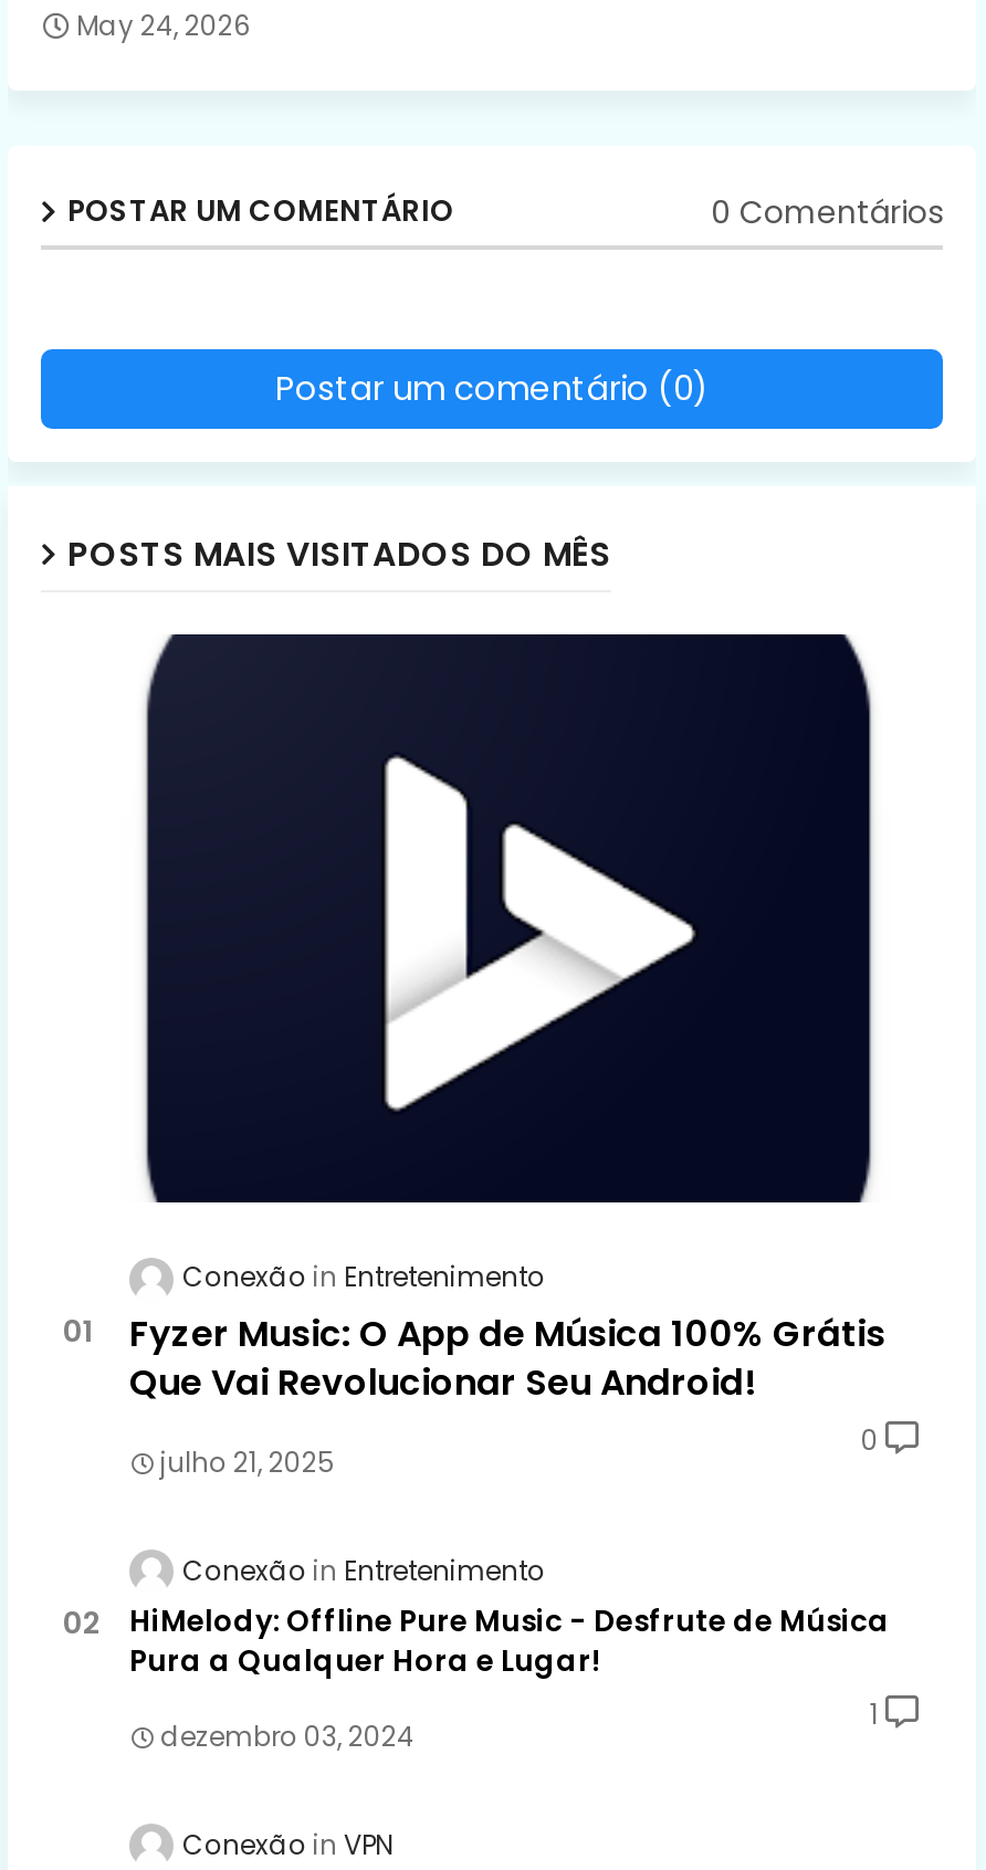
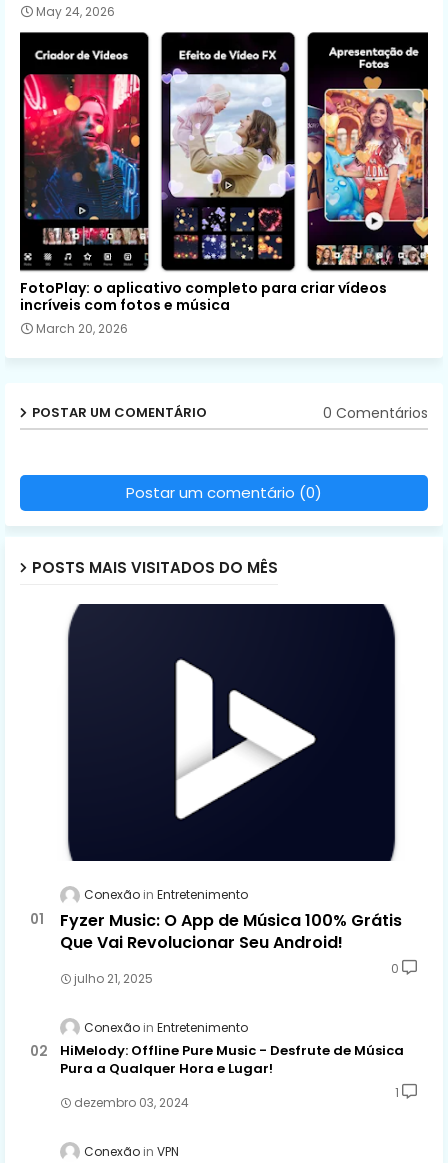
none -> [19,31,387,337] [image] | FotoPlay: o aplicativo completo para criar vídeos | incríveis com fotos e música | March 20, 2026
none -> [160,31,296,271] [image]
none -> [306,31,429,272] [image]

